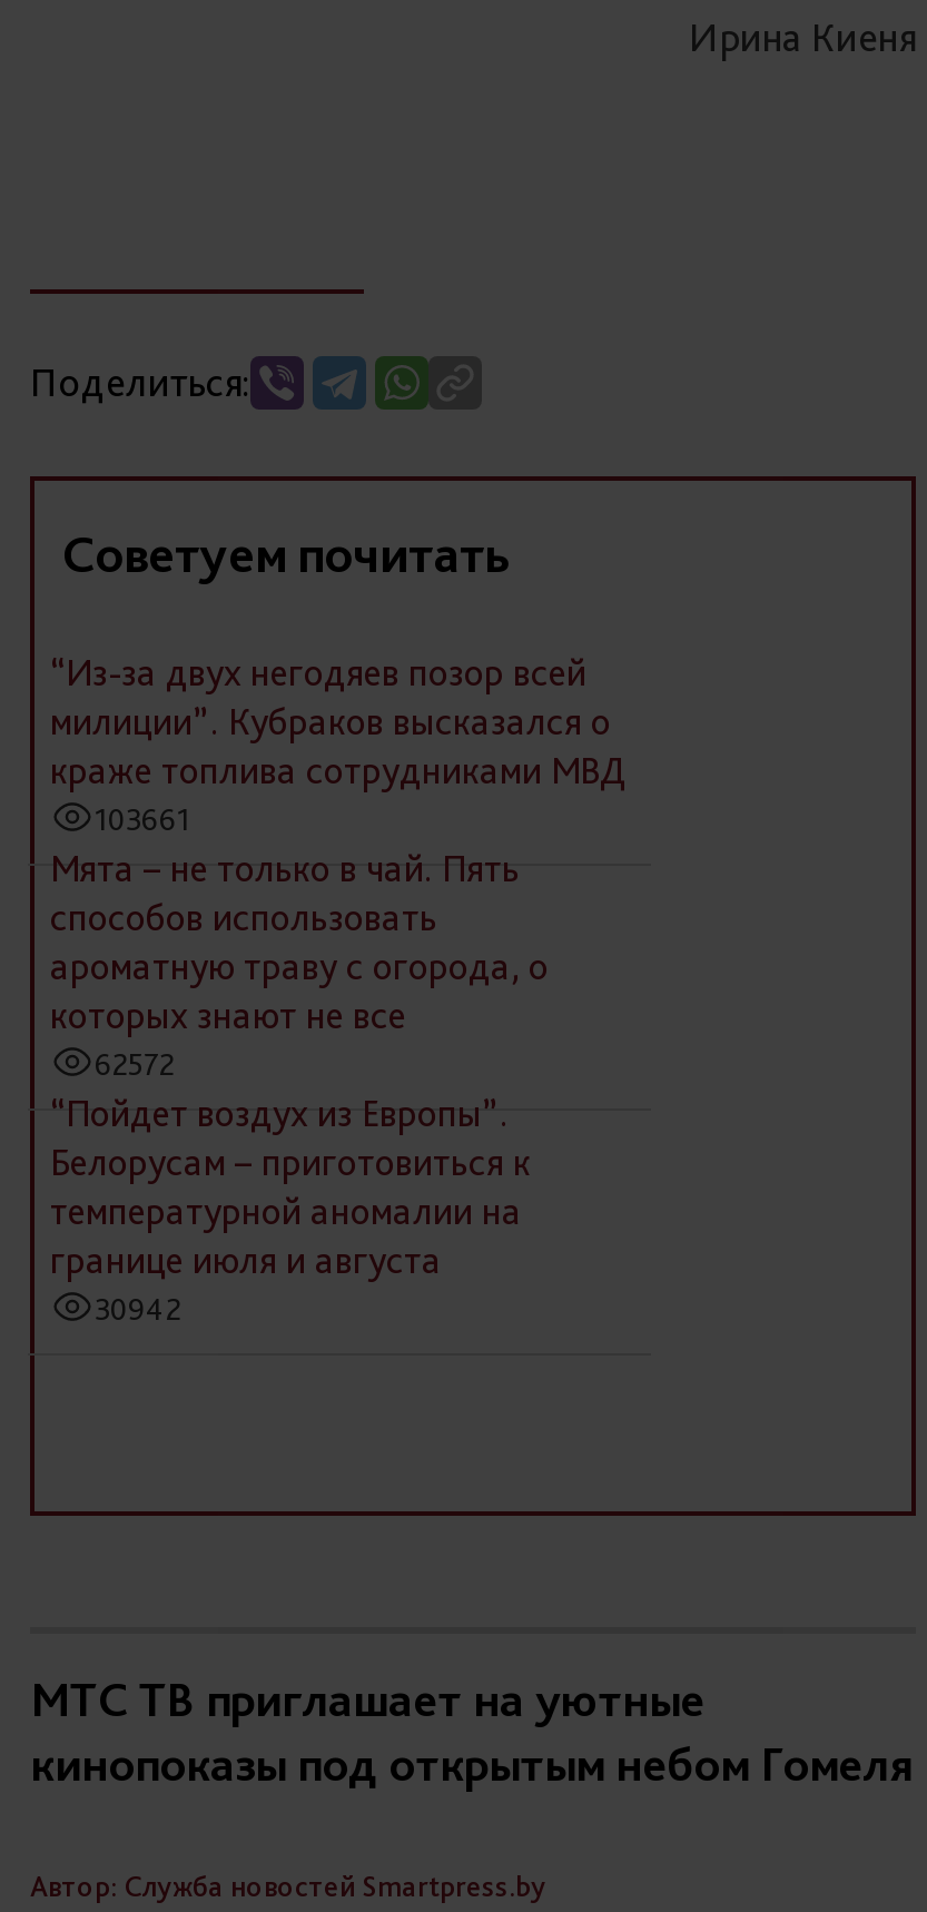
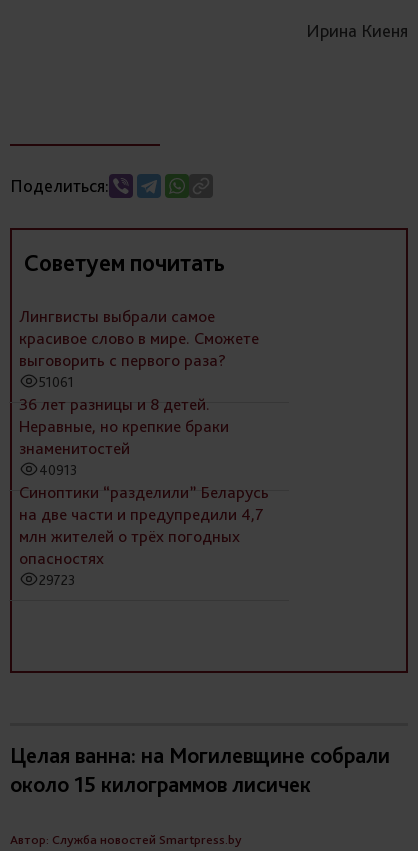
[50,650,627,1326] “Из-за двух негодяев позор всей | милиции”. Кубраков высказался о | краже топлива сотрудниками МВД | 103661 | Мята – не только в чай. Пять | способов использовать | ароматную траву с огорода, о | которых знают не все | 62572 | “Пойдет воздух из Европы”. | Белорусам – приготовиться к | температурной аномалии на | границе июля и августа | 30942 -> [19,306,269,588] Лингвисты выбрали самое | красивое слово в мире. Сможете | выговорить с первого раза? | 51061 | 36 лет разницы и 8 детей. | Неравные, но крепкие браки | знаменитостей | 40913 | Синоптики “разделили” Беларусь | на две части и предупредили 4,7 | млн жителей о трёх погодных | опасностях | 29723
[30,1669,911,1792] МТС ТВ приглашает на уютные | кинопоказы под открытым небом Гомеля -> [10,742,390,797] Целая ванна: на Могилевщине собрали | около 15 килограммов лисичек

